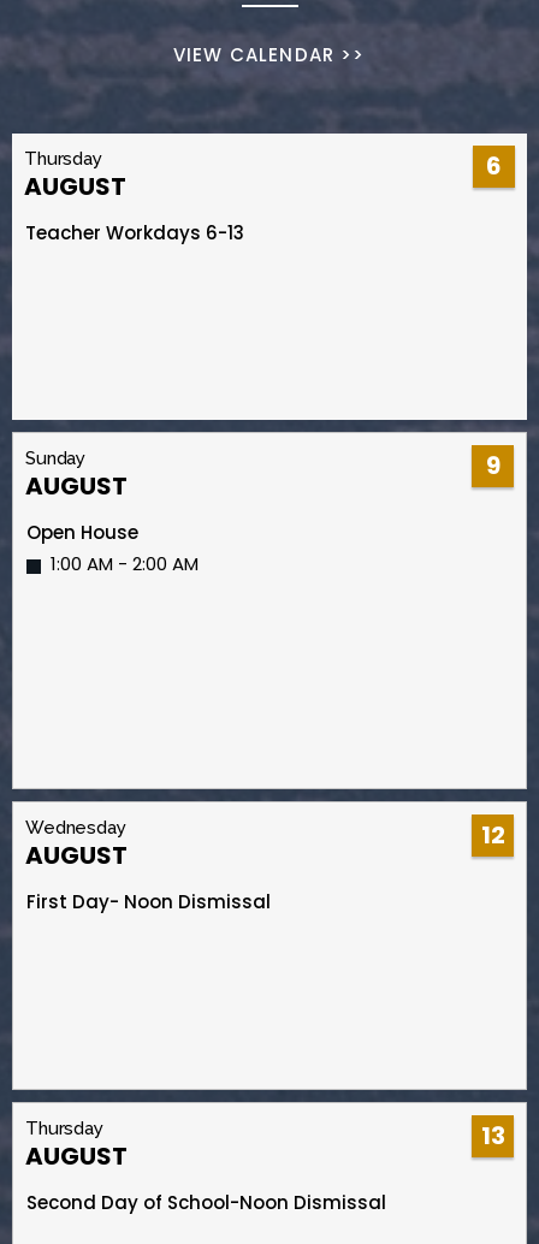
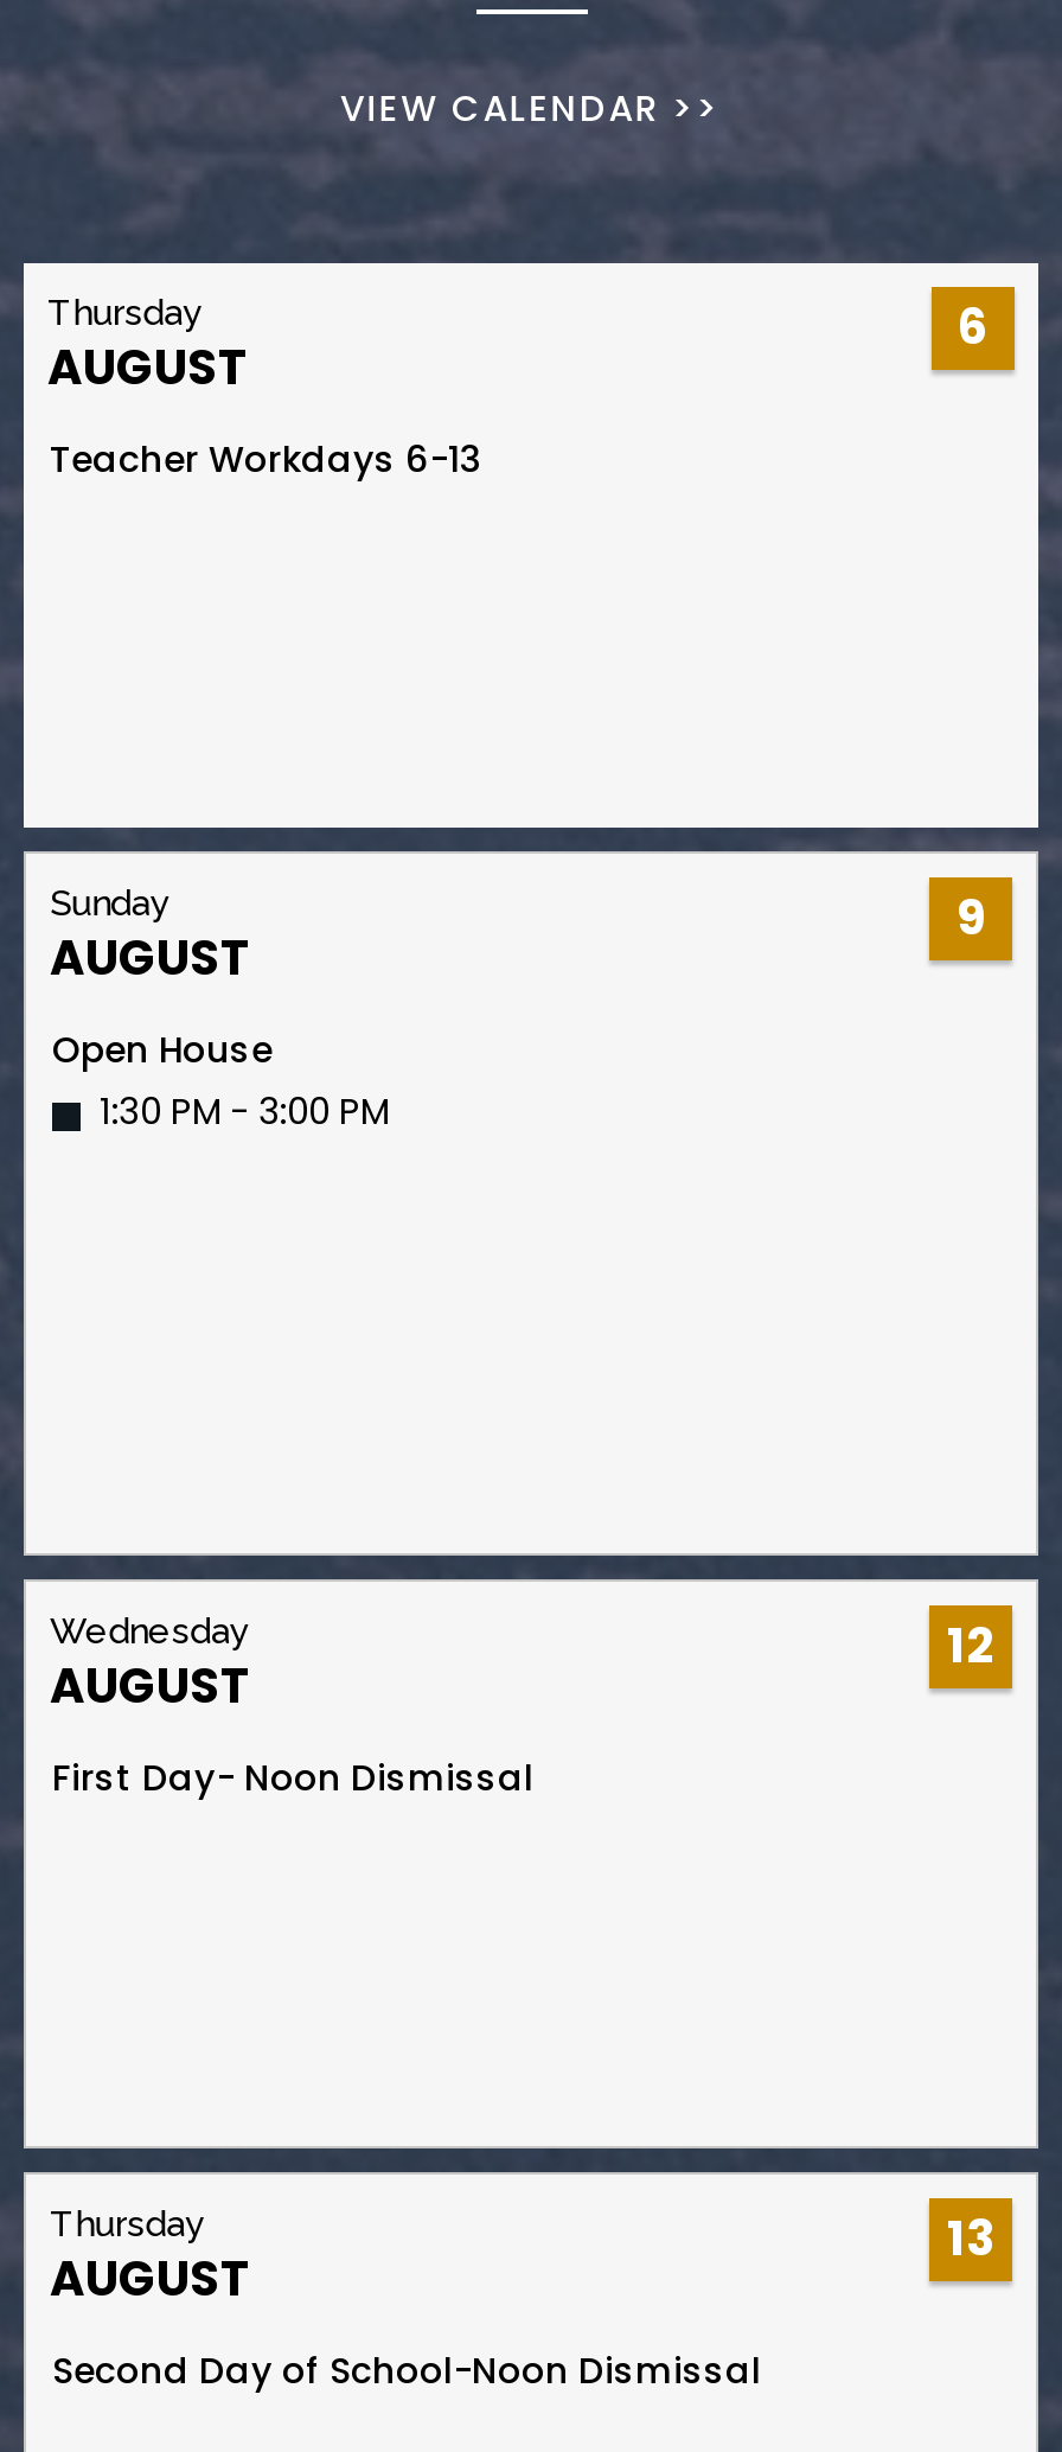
[51,551,199,576] 1:00 AM - 2:00 AM -> [100,1086,389,1136] 1:30 PM - 3:00 PM

